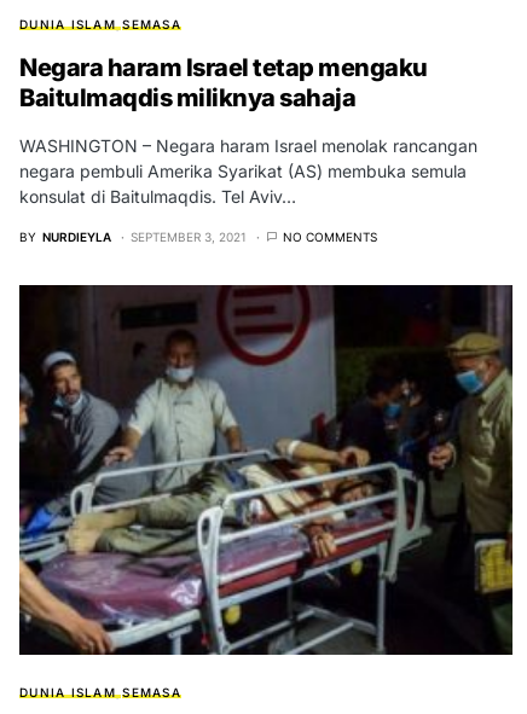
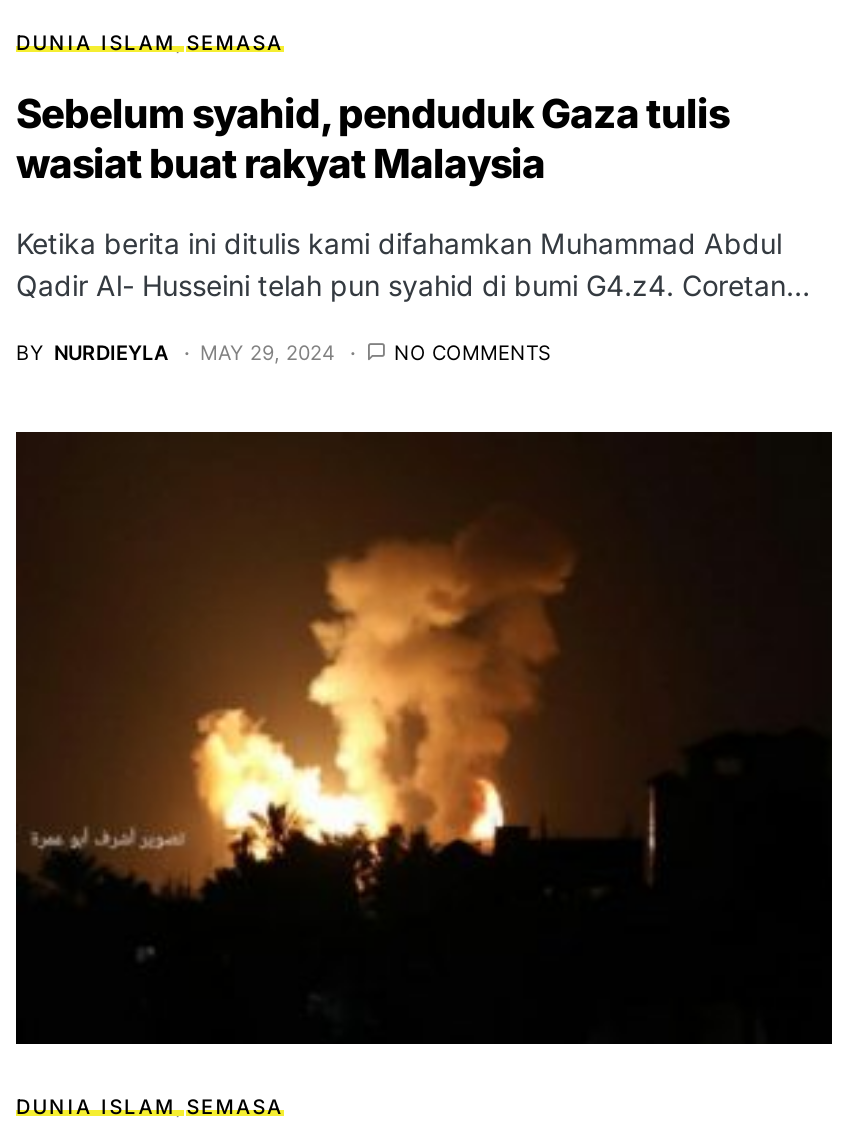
[19,53,427,112] Negara haram Israel tetap mengaku | Baitulmaqdis miliknya sahaja -> [16,90,729,188] Sebelum syahid, penduduk Gaza tulis | wasiat buat rakyat Malaysia
[19,135,477,206] WASHINGTON – Negara haram Israel menolak rancangan | negara pembuli Amerika Syarikat (AS) membuka semula | konsulat di Baitulmaqdis. Tel Aviv… -> [16,226,810,302] Ketika berita ini ditulis kami difahamkan Muhammad Abdul | Qadir Al- Husseini telah pun syahid di bumi G4.z4. Coretan…
[19,229,247,244] BY NURDIEYLA SEPTEMBER 3, 2021 -> [16,340,334,364] BY NURDIEYLA MAY 29, 2024
[18,285,514,656] [image] -> [14,434,834,1044] [image]

